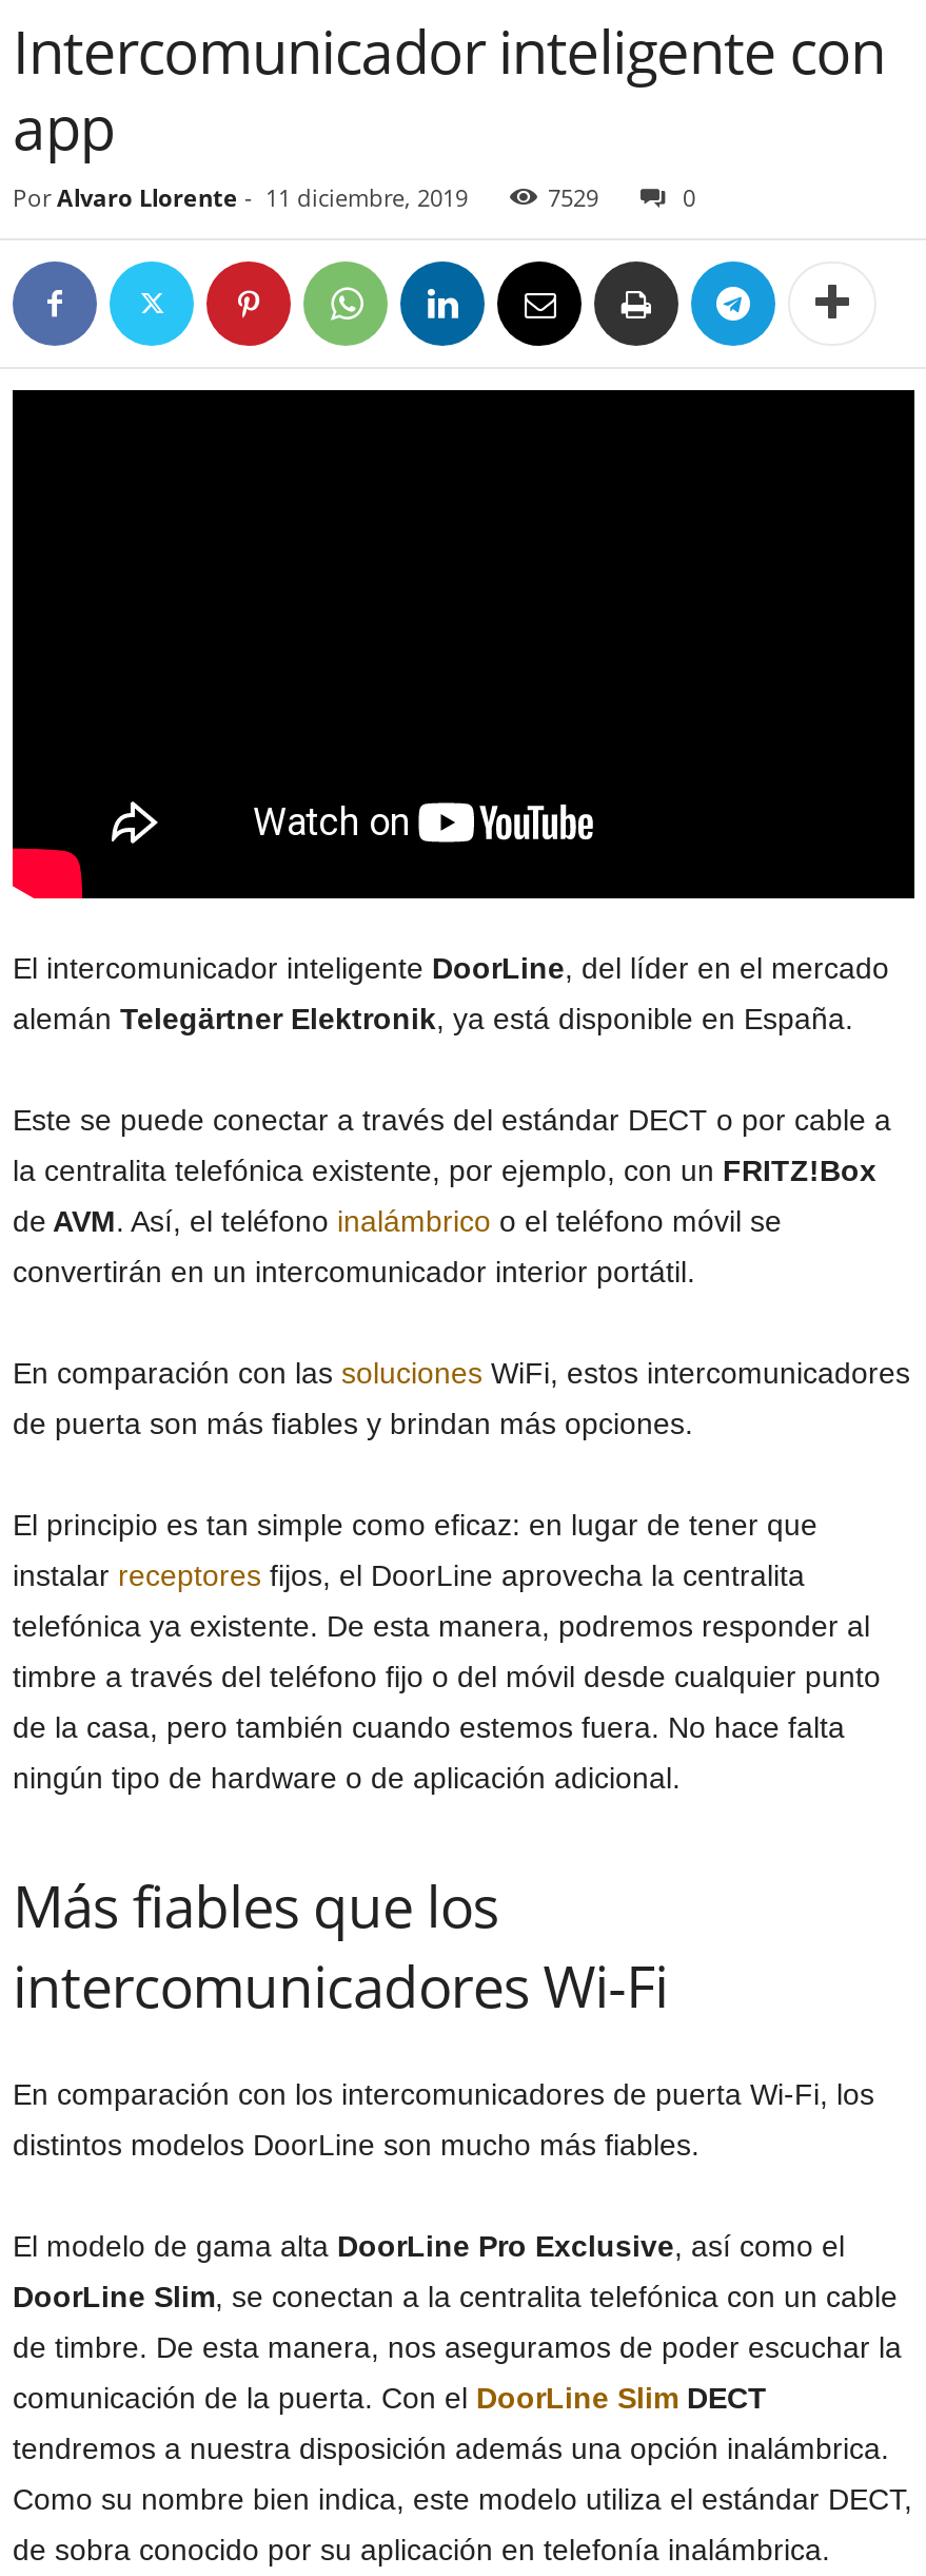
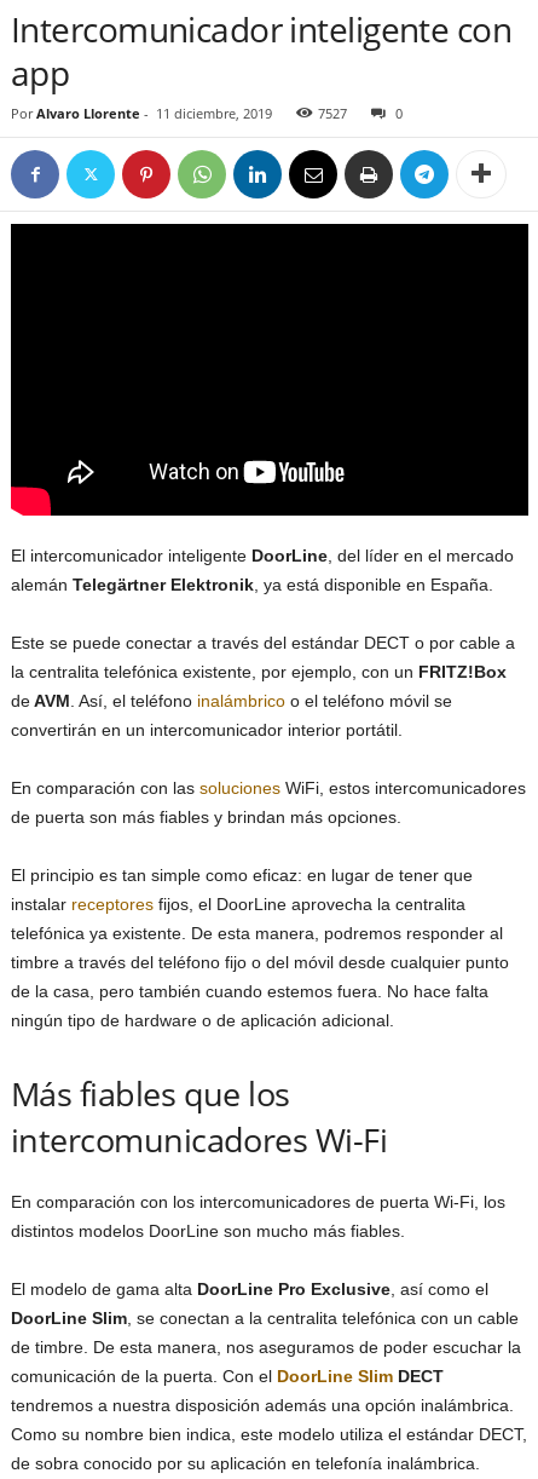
[548,181,598,213] 7529 -> [318,104,347,122] 7527

